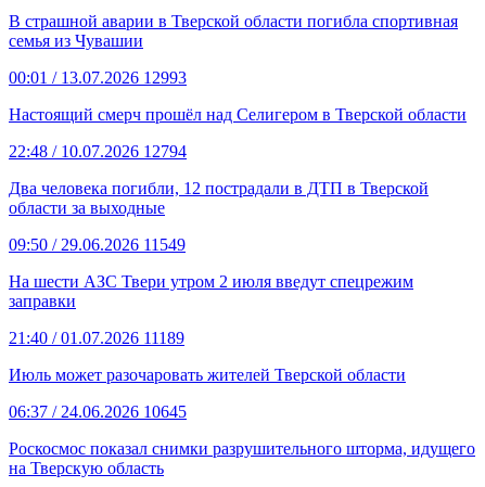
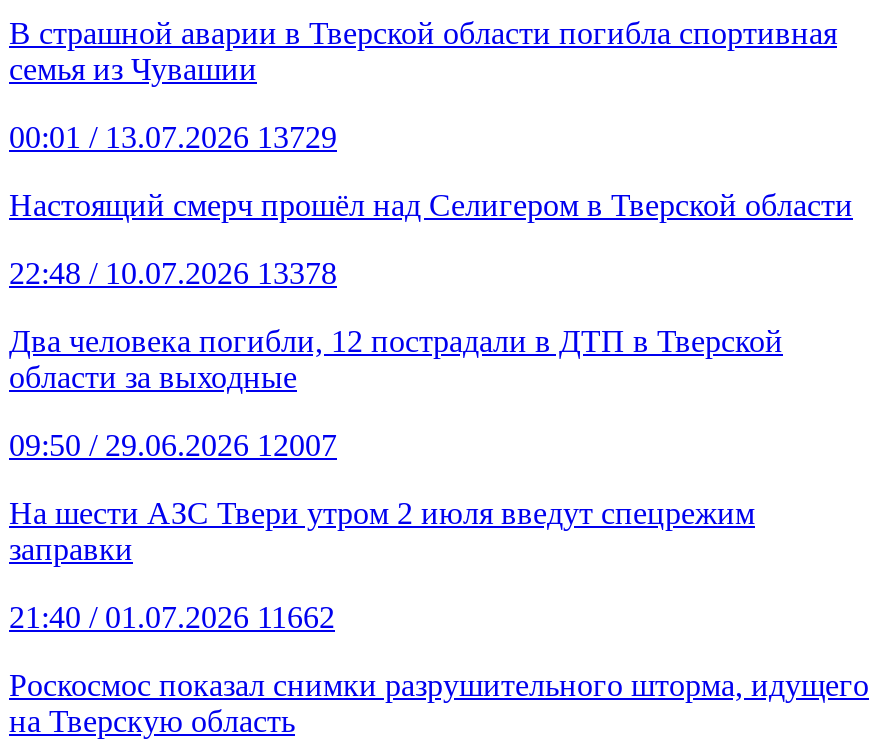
[9,69,187,87] 00:01 / 13.07.2026 12993 -> [9,120,337,154] 00:01 / 13.07.2026 13729
[9,142,187,161] 22:48 / 10.07.2026 12794 -> [9,256,337,290] 22:48 / 10.07.2026 13378
[9,236,186,254] 09:50 / 29.06.2026 11549 -> [9,428,337,462] 09:50 / 29.06.2026 12007
[9,329,406,421] 21:40 / 01.07.2026 11189 | Июль может разочаровать жителей Тверской области | 06:37 / 24.06.2026 10645 -> [9,600,335,634] 21:40 / 01.07.2026 11662

